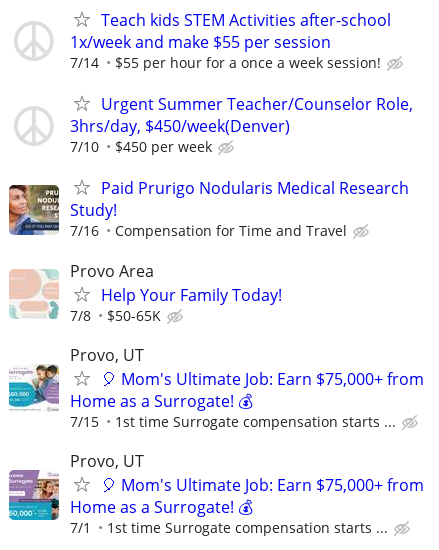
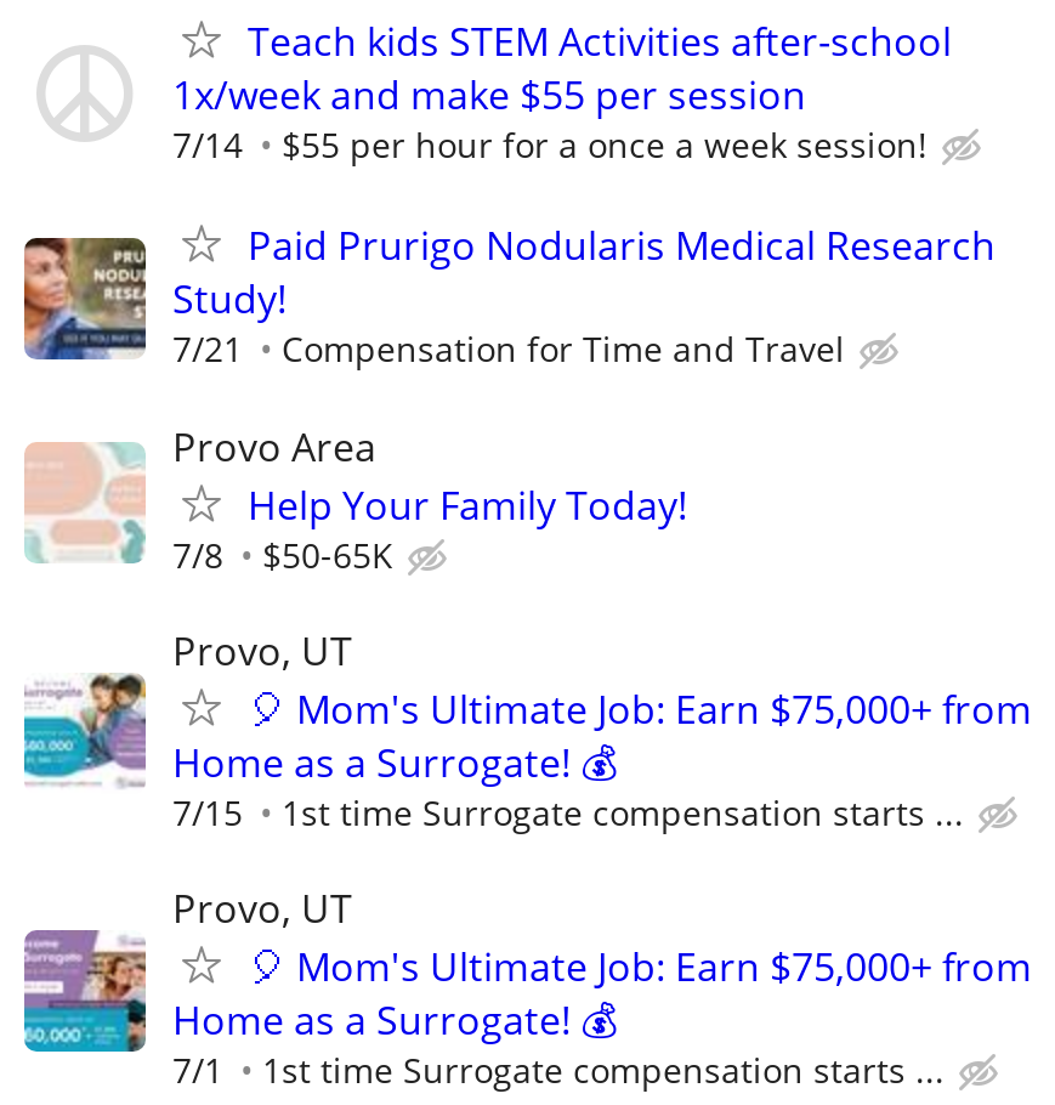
[70,93,413,156] Urgent Summer Teacher/Counselor Role, | 3hrs/day, $450/week(Denver) | 7/10 | $450 per week -> none
[70,221,347,240] 7/16 Compensation for Time and Travel -> [172,326,845,372] 7/21 Compensation for Time and Travel

